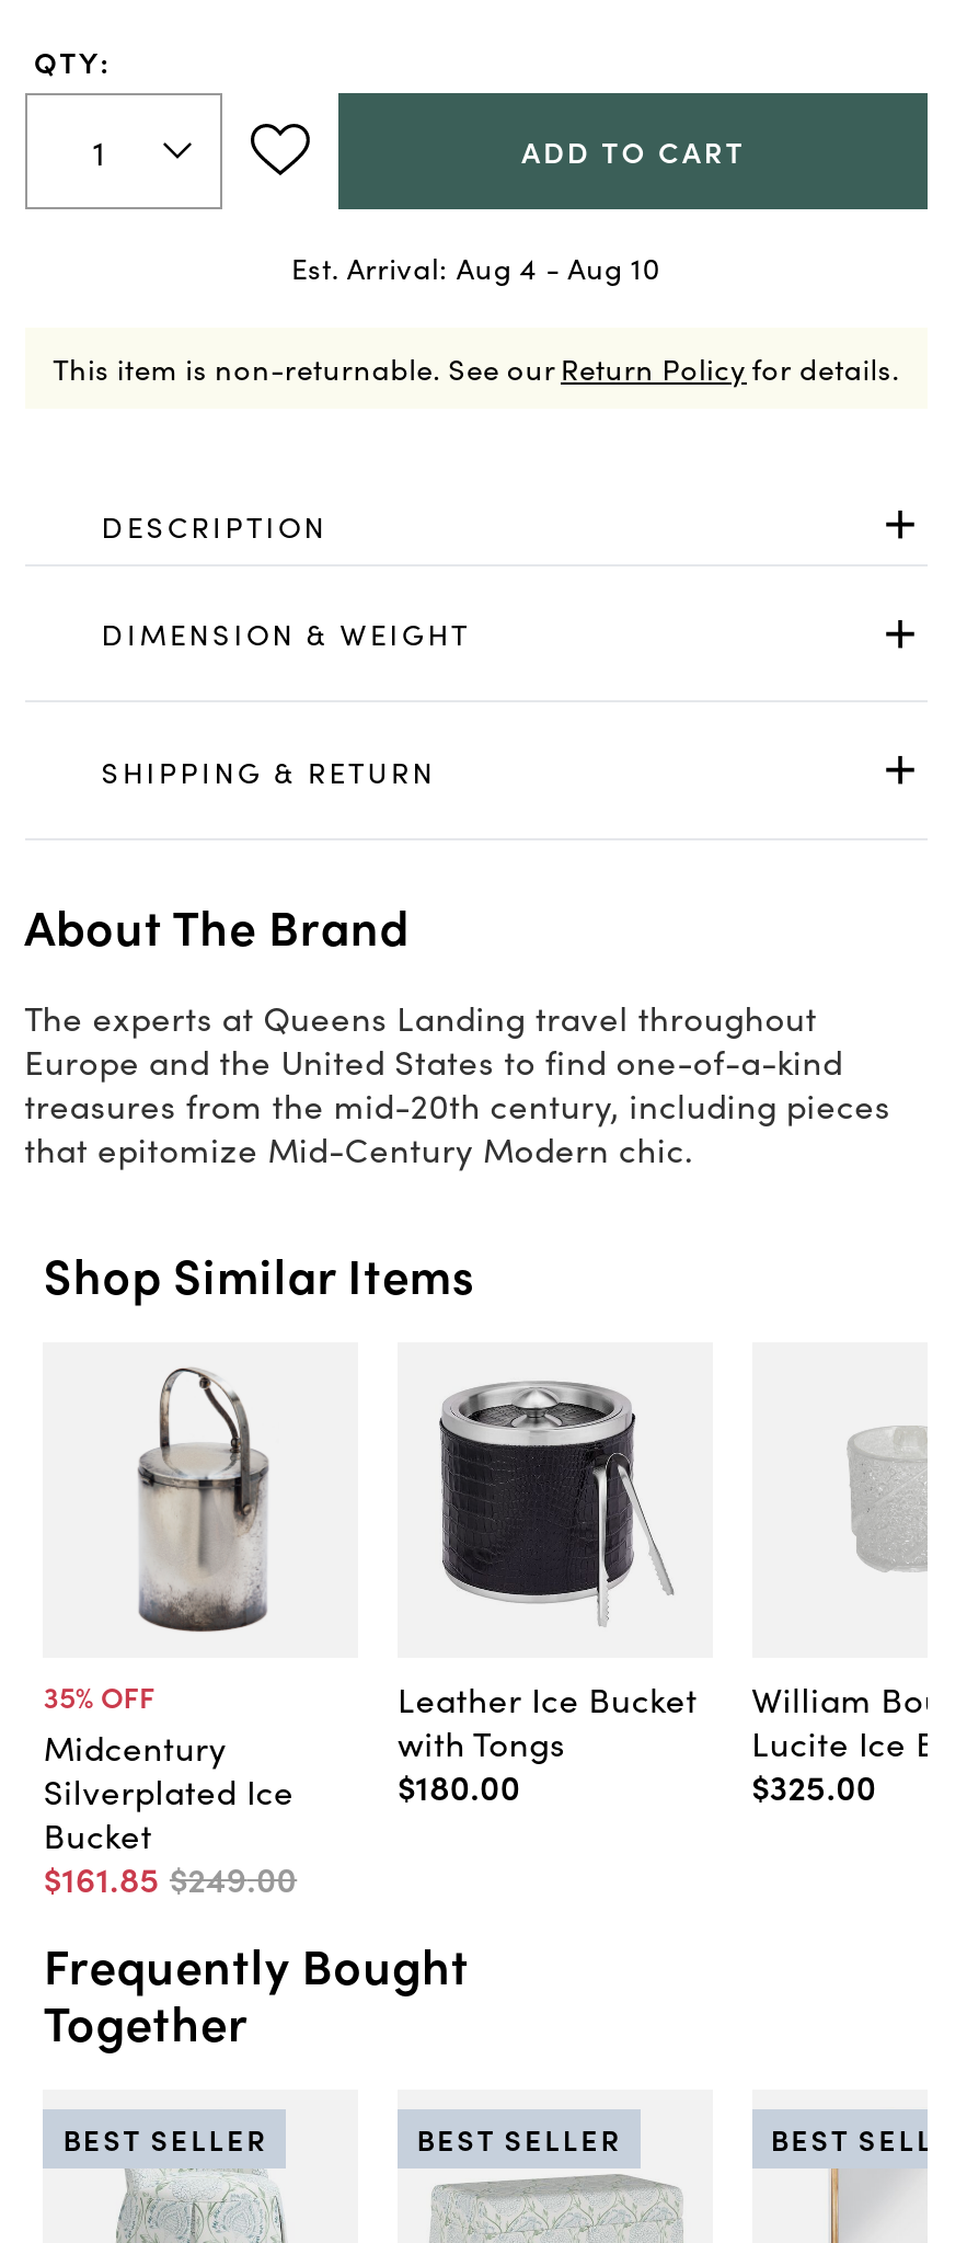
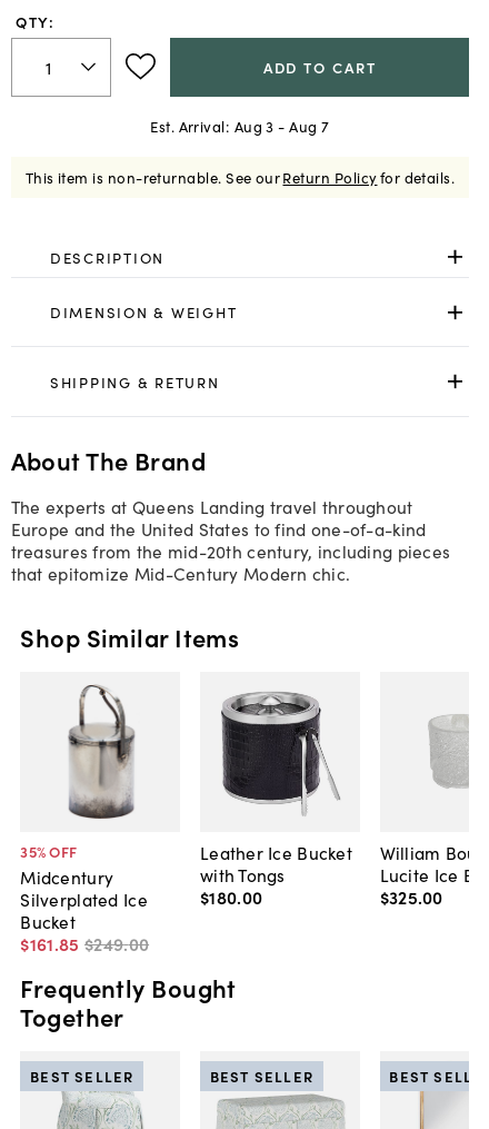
[291,247,661,289] Est. Arrival: Aug 4 - Aug 10 -> [150,116,330,137] Est. Arrival: Aug 3 - Aug 7

